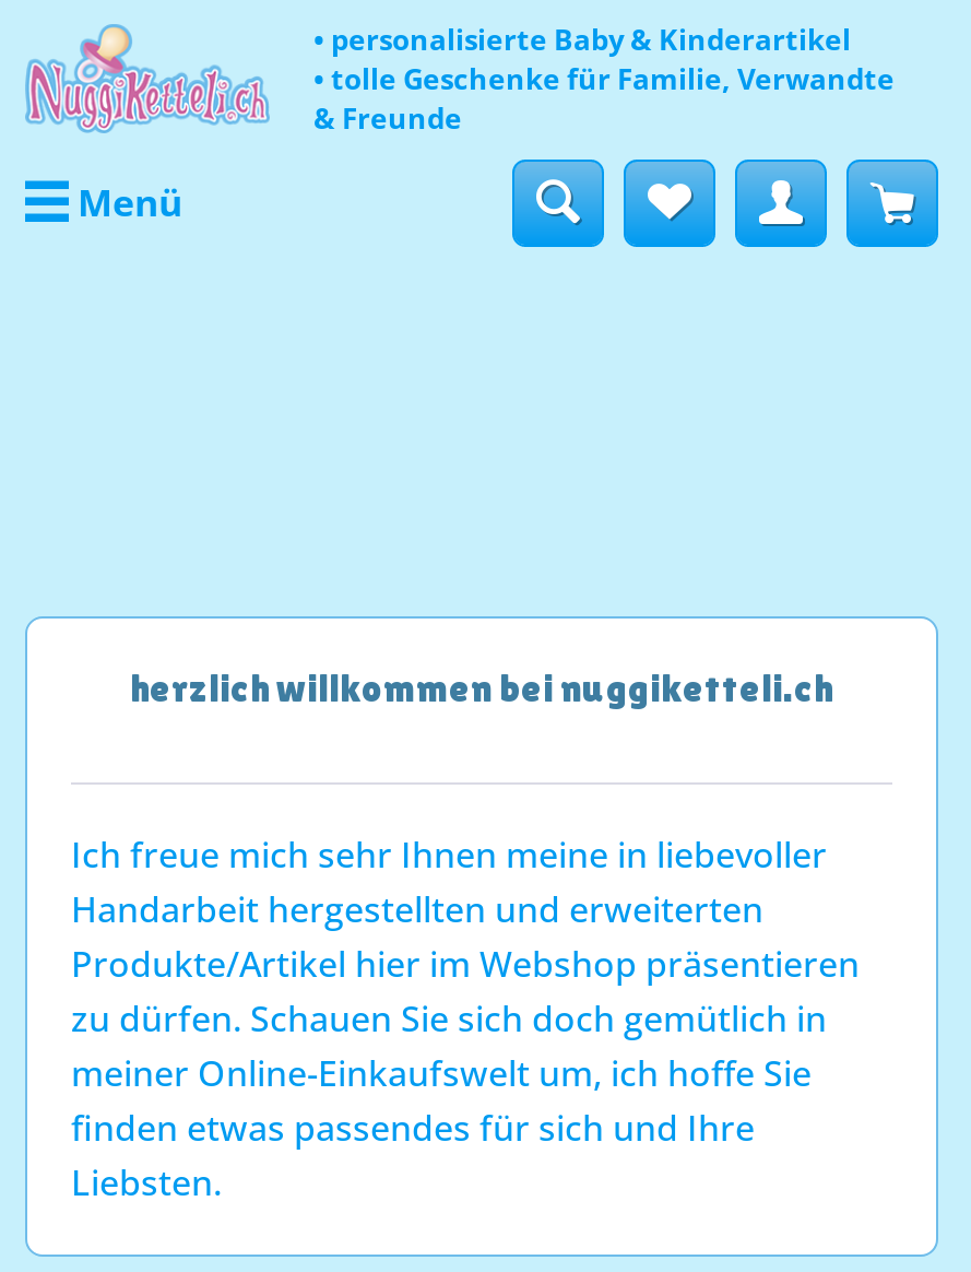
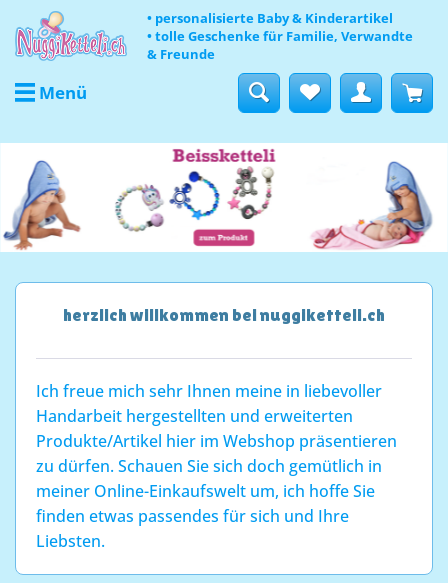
none -> [3,143,445,252] [image]

